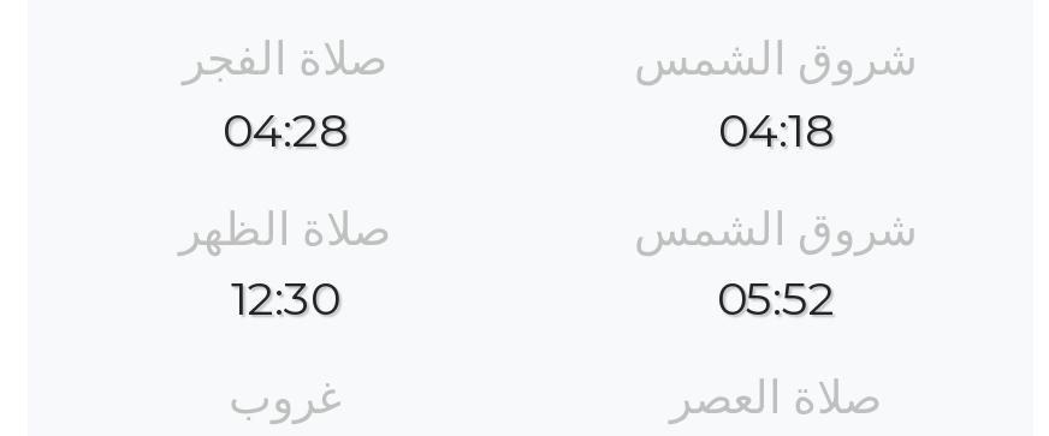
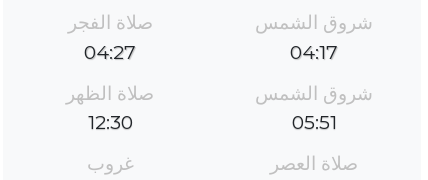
[223,100,348,158] 04:28 -> [84,40,136,64] 04:27
[718,100,834,158] 04:18 -> [290,40,338,64] 04:17
[717,270,835,328] 05:52 -> [291,110,336,134] 05:51

